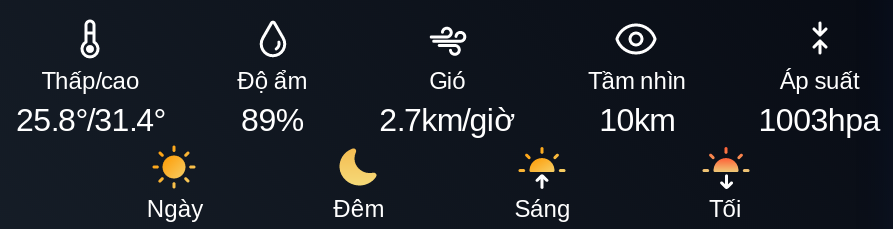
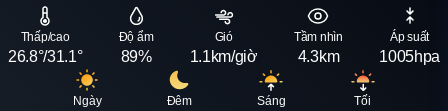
[16,103,165,137] 25.8°/31.4° -> [8,48,82,65] 26.8°/31.1°
[379,103,516,137] 2.7km/giờ -> [190,48,258,65] 1.1km/giờ
[599,103,675,137] 10km -> [298,48,339,65] 4.3km
[758,103,880,137] 1003hpa -> [379,48,440,65] 1005hpa

